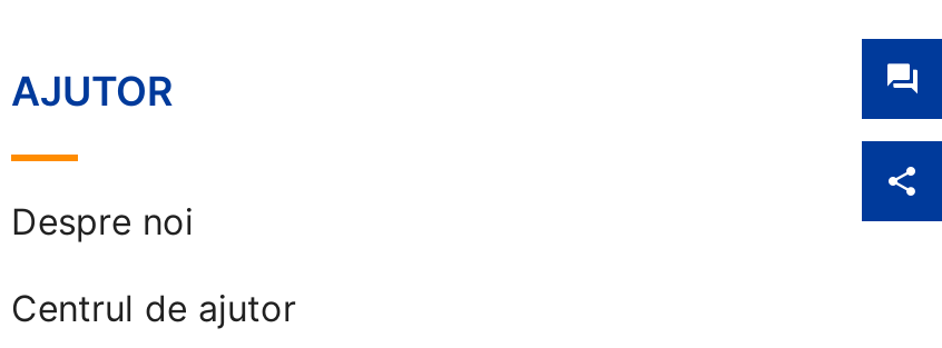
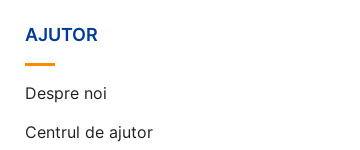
[860,37,935,121] [image] -> none
[860,139,935,223] [image] -> none

